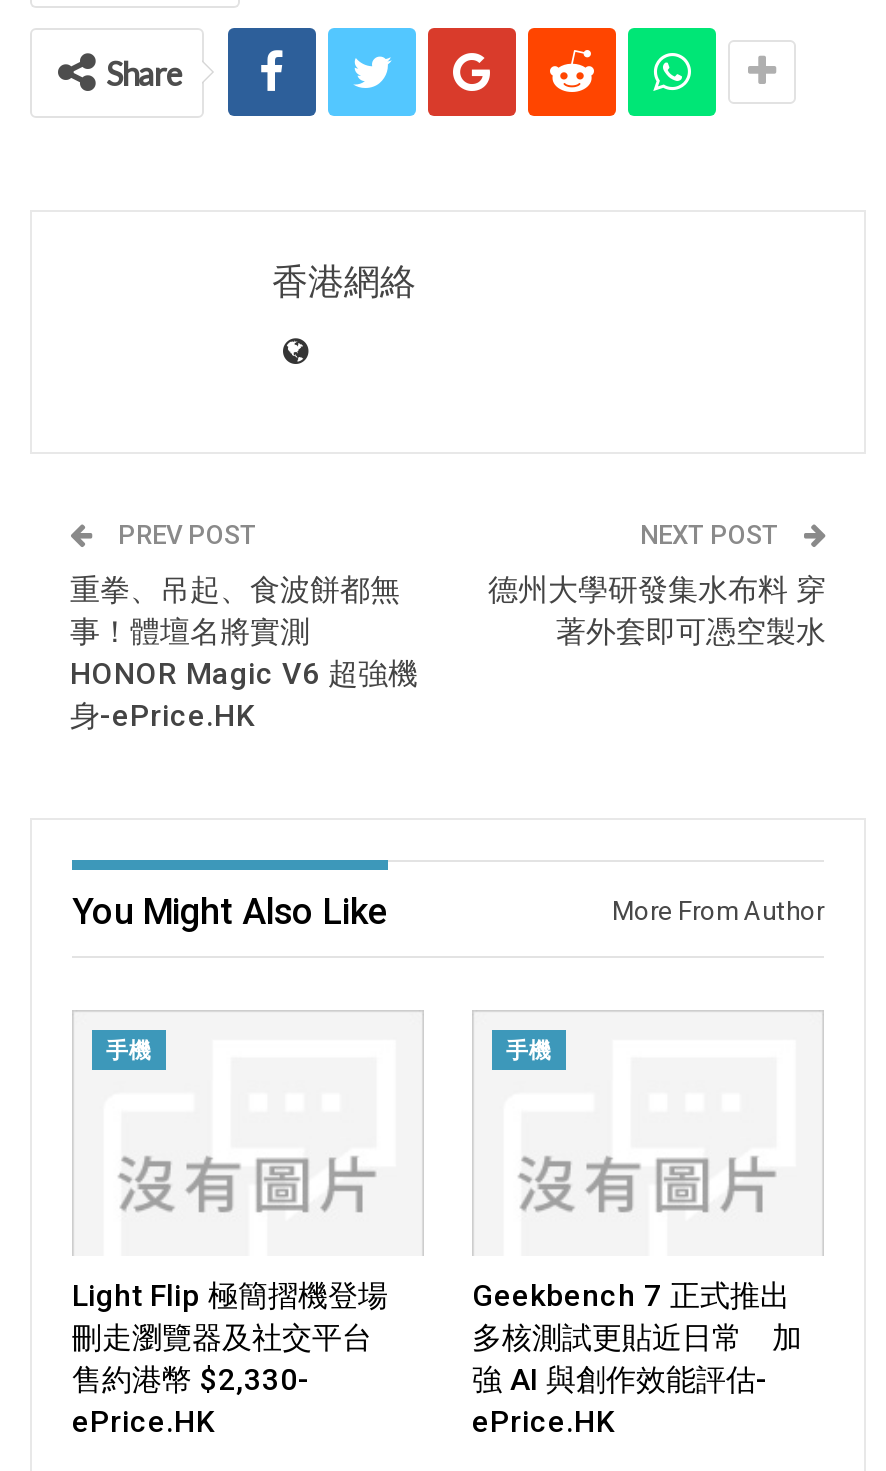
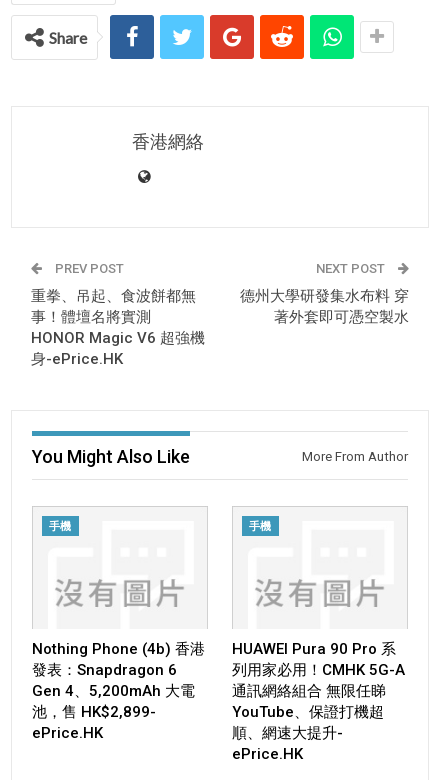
[72,1279,418,1399] Light Flip 極簡摺機登場 | 刪走瀏覽器及社交平台 | 售約港幣 $2,330- -> [32,640,205,721] Nothing Phone (4b) 香港 | 發表：Snapdragon 6 | Gen 4、5,200mAh 大電 | 池，售 HK$2,899-
[472,1279,820,1399] Geekbench 7 正式推出 | 多核測試更貼近日常 加 | 強 AI 與創作效能評估- -> [232,640,405,742] HUAWEI Pura 90 Pro 系 | 列用家必用！CMHK 5G-A | 通訊網絡組合 無限任睇 | YouTube、保證打機超 | 順、網速大提升-

